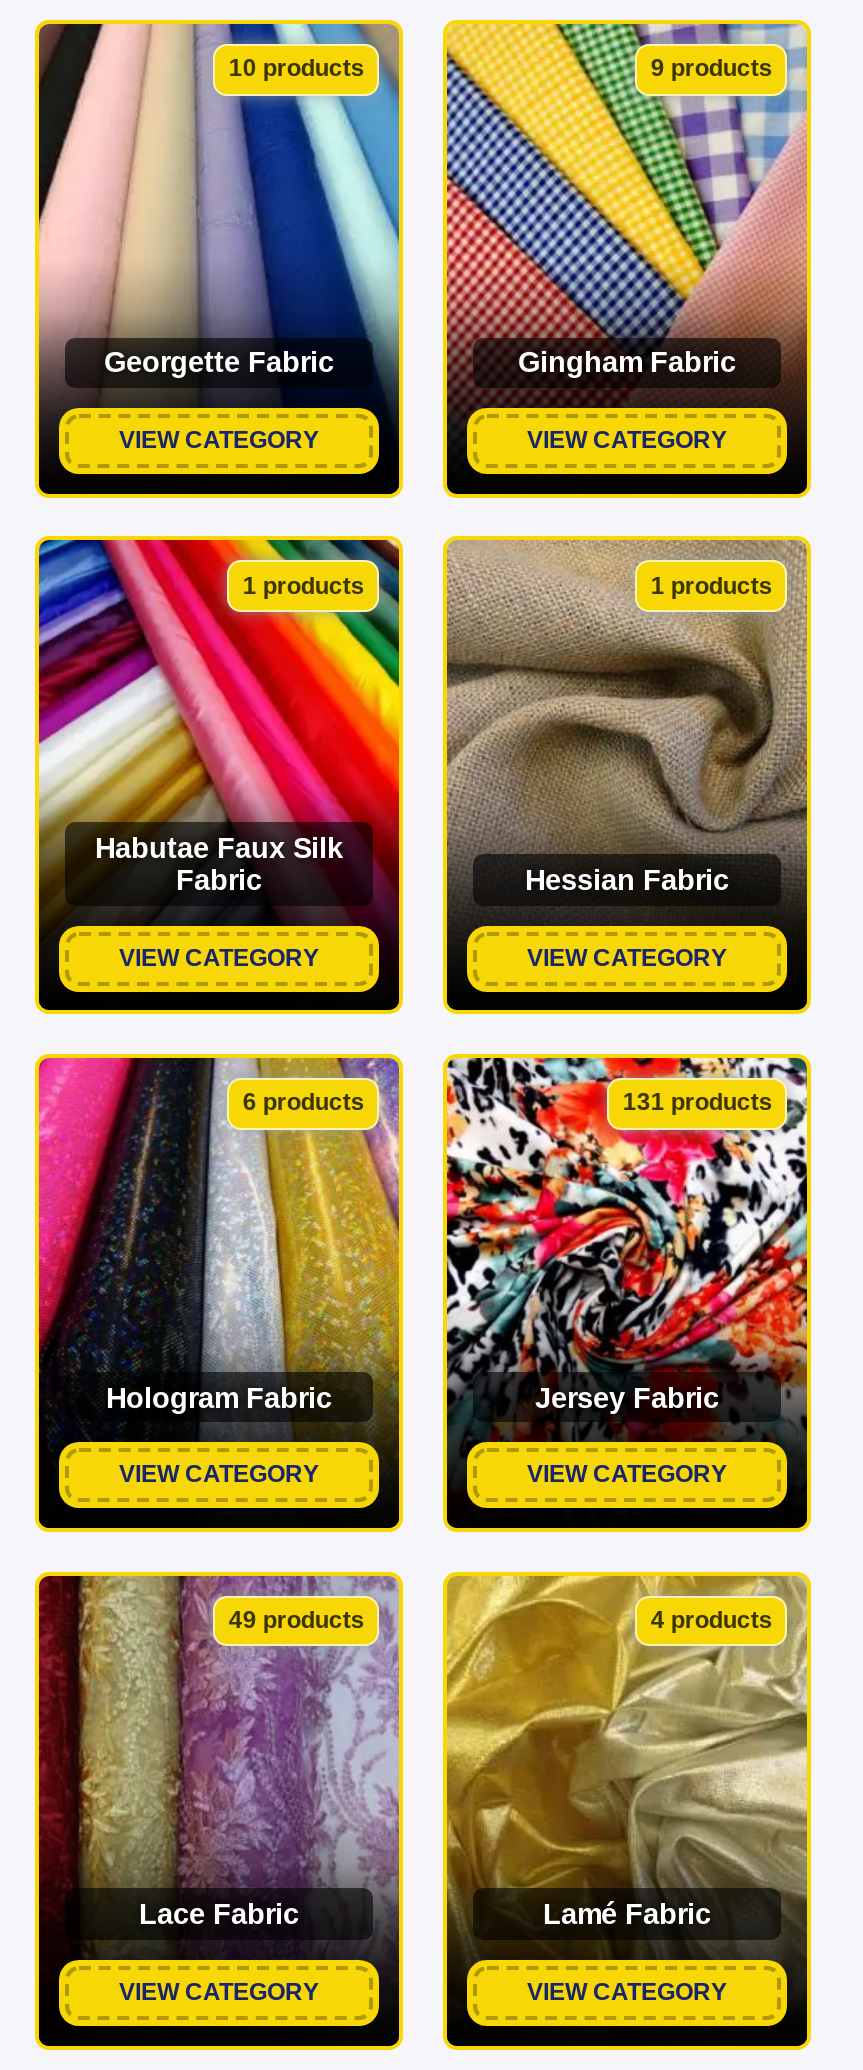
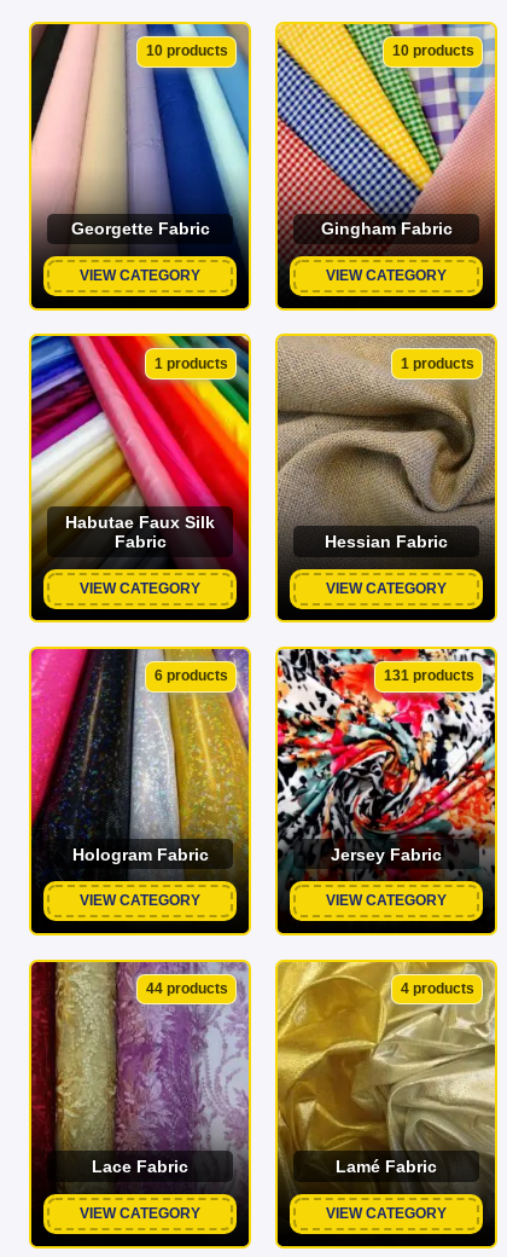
[651,54,773,82] 9 products -> [392,43,474,59] 10 products
[229,1606,365,1634] 49 products -> [146,980,228,997] 44 products

